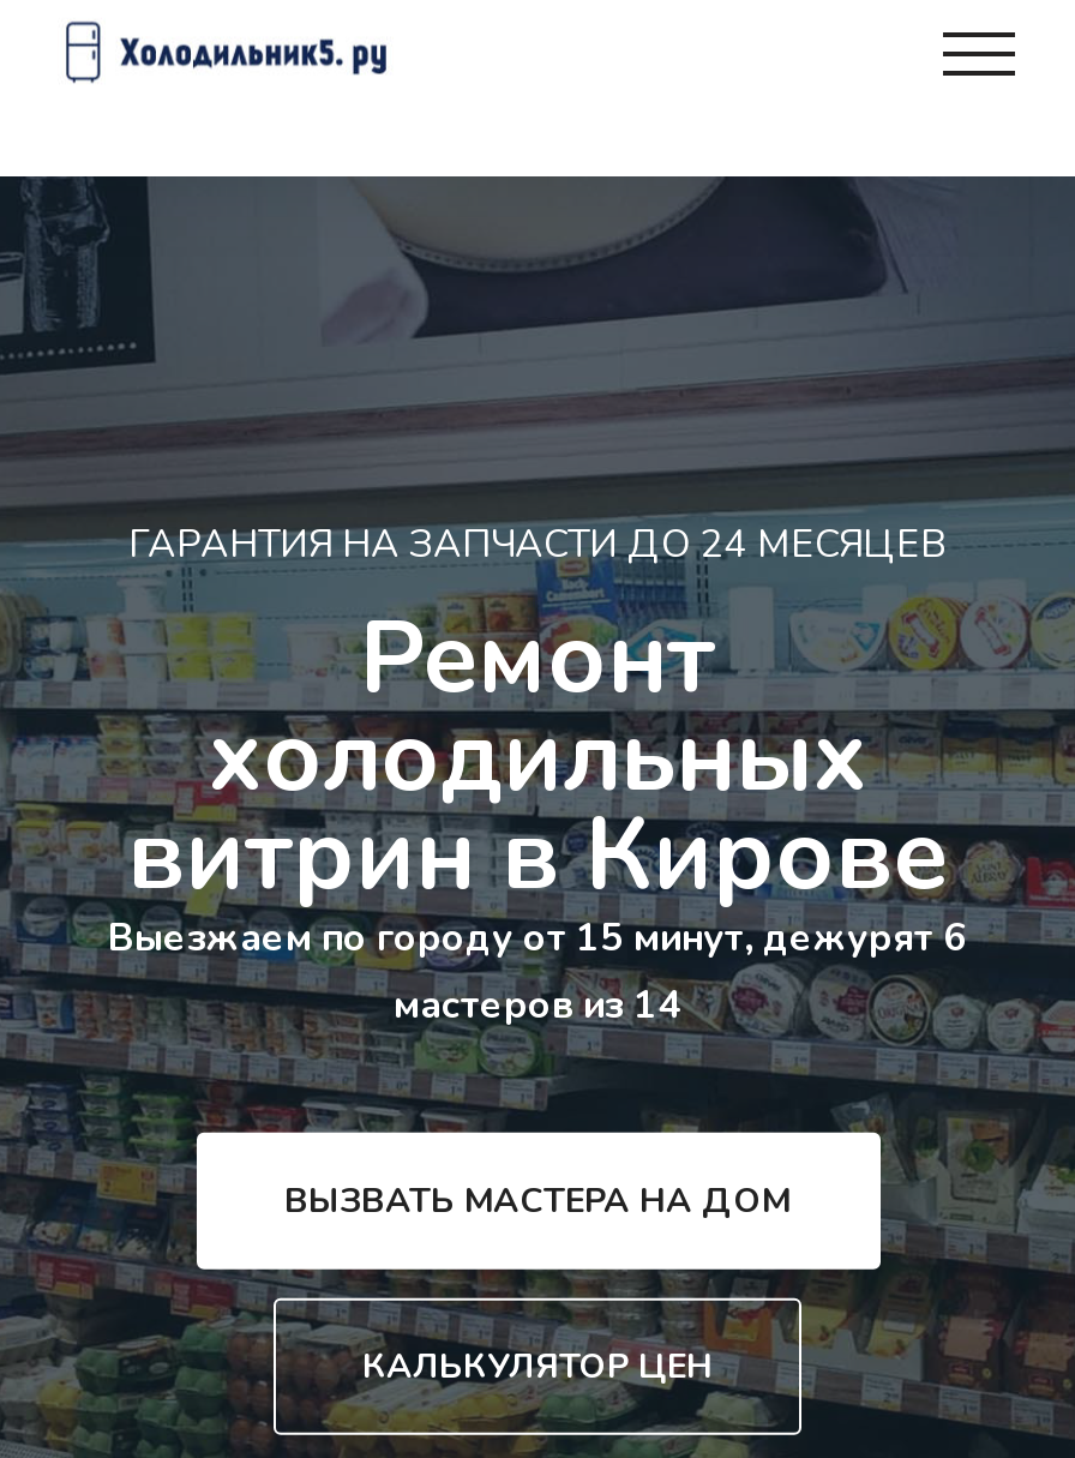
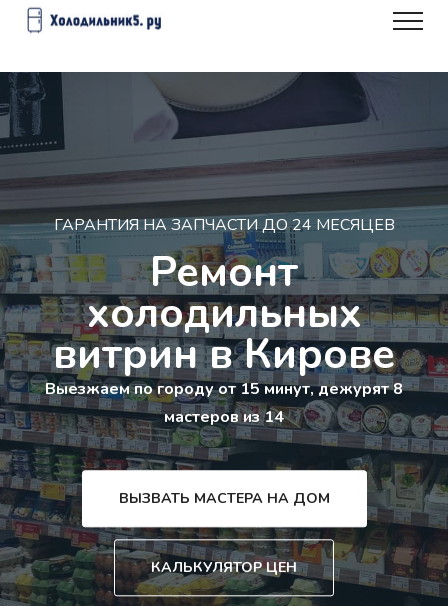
[108,912,967,965] Выезжаем по городу от 15 минут, дежурят 6 -> [45,378,403,400] Выезжаем по городу от 15 минут, дежурят 8

